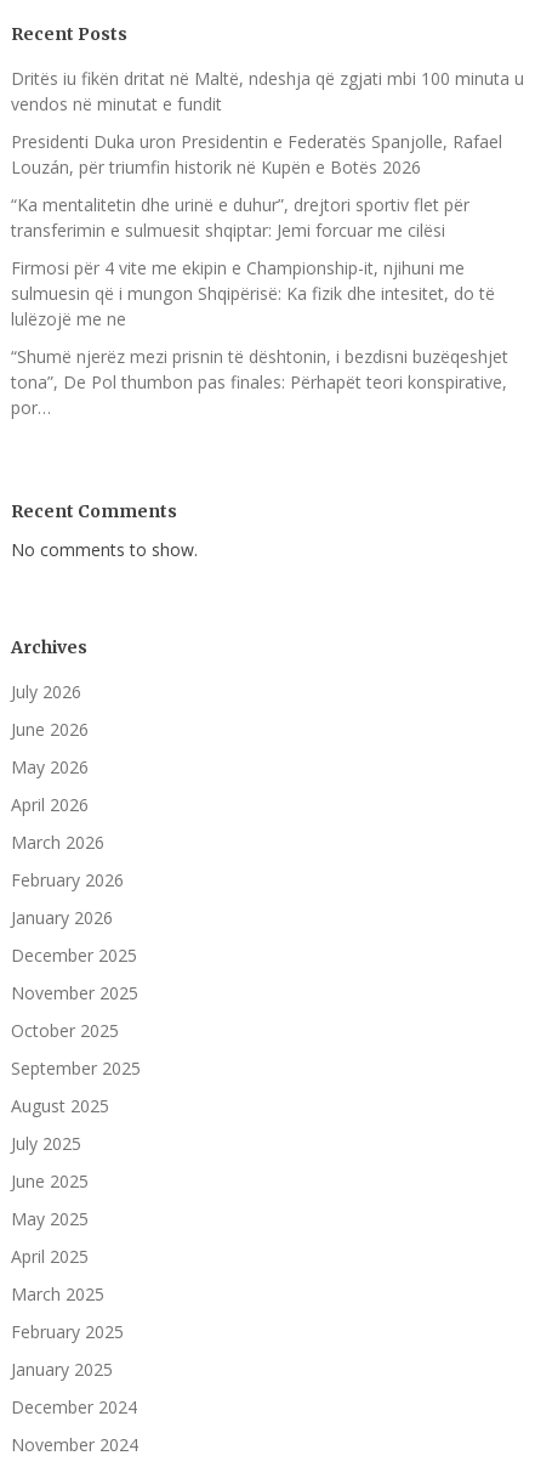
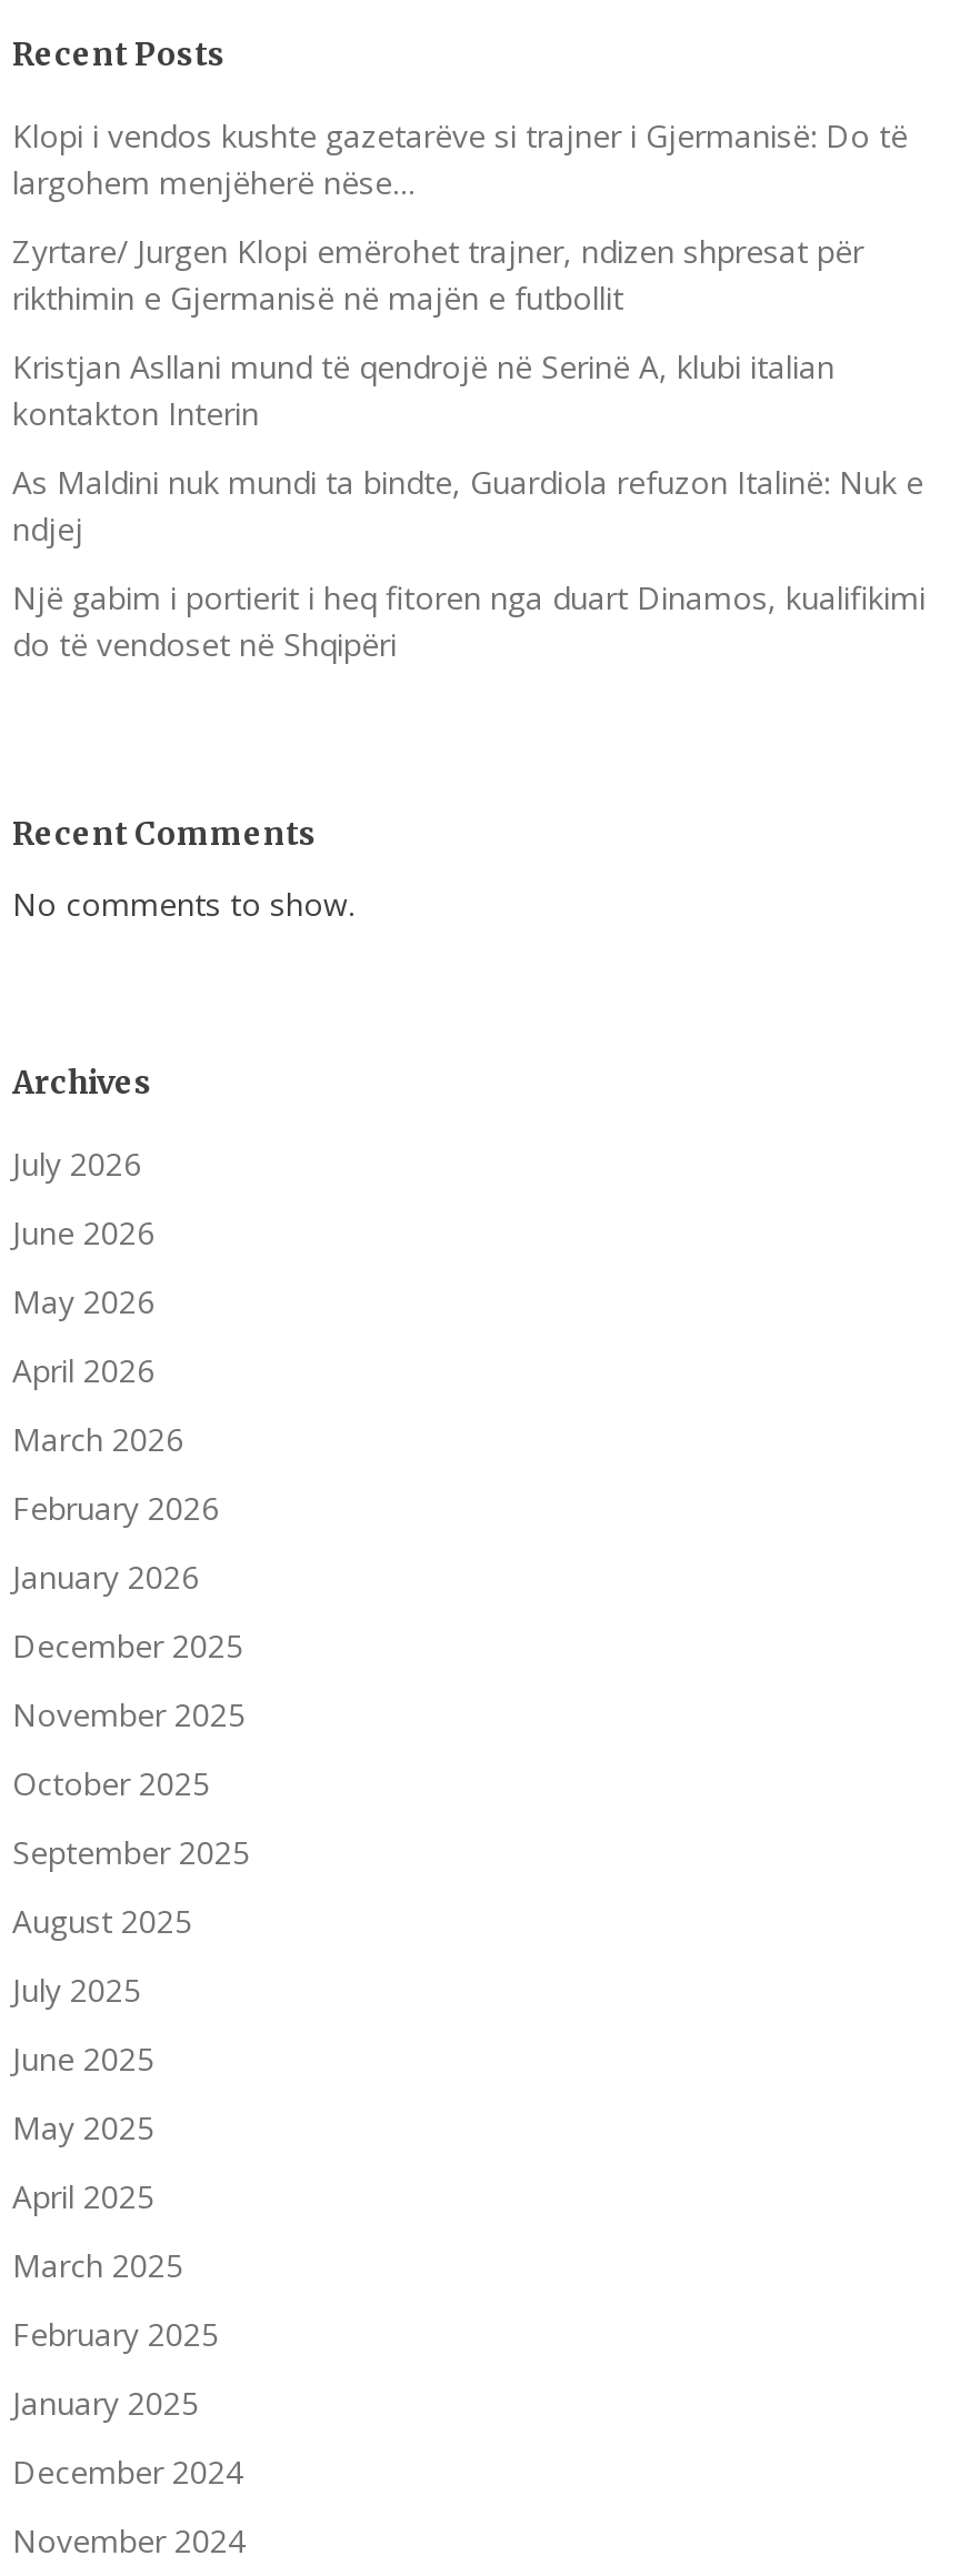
[11,67,524,115] Dritës iu fikën dritat në Maltë, ndeshja që zgjati mbi 100 minuta u | vendos në minutat e fundit -> [12,114,908,203] Klopi i vendos kushte gazetarëve si trajner i Gjermanisë: Do të | largohem menjëherë nëse…
[11,130,502,179] Presidenti Duka uron Presidentin e Federatës Spanjolle, Rafael | Louzán, për triumfin historik në Kupën e Botës 2026 -> [12,230,863,319] Zyrtare/ Jurgen Klopi emërohet trajner, ndizen shpresat për | rikthimin e Gjermanisë në majën e futbollit
[11,193,469,242] “Ka mentalitetin dhe urinë e duhur”, drejtori sportiv flet për | transferimin e sulmuesit shqiptar: Jemi forcuar me cilësi -> [12,345,834,434] Kristjan Asllani mund të qendrojë në Serinë A, klubi italian | kontakton Interin
[11,256,495,330] Firmosi për 4 vite me ekipin e Championship-it, njihuni me | sulmuesin që i mungon Shqipërisë: Ka fizik dhe intesitet, do të | lulëzojë me ne -> [12,461,923,550] As Maldini nuk mundi ta bindte, Guardiola refuzon Italinë: Nuk e | ndjej
[11,345,508,419] “Shumë njerëz mezi prisnin të dështonin, i bezdisni buzëqeshjet | tona”, De Pol thumbon pas finales: Përhapët teori konspirative, | por… -> [12,576,926,665] Një gabim i portierit i heq fitoren nga duart Dinamos, kualifikimi | do të vendoset në Shqipëri

